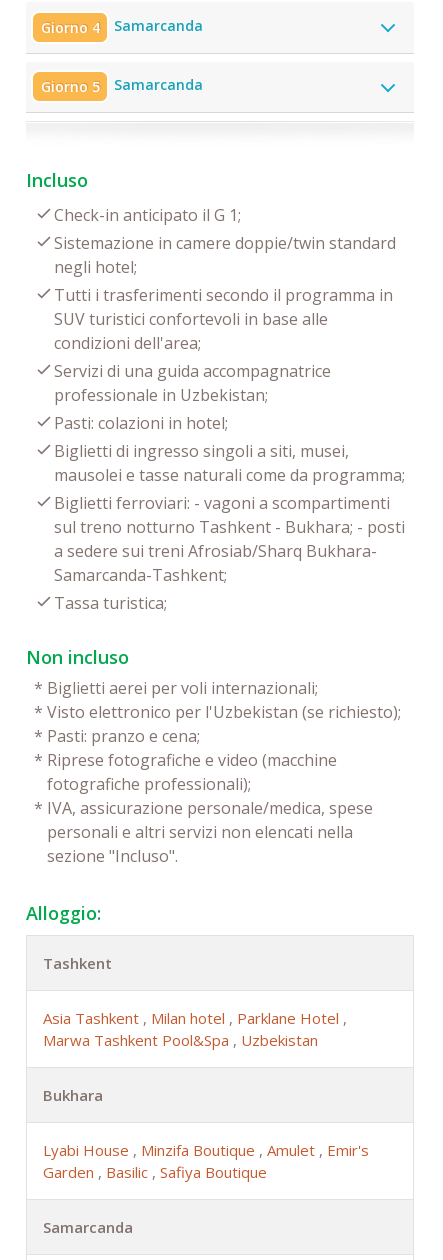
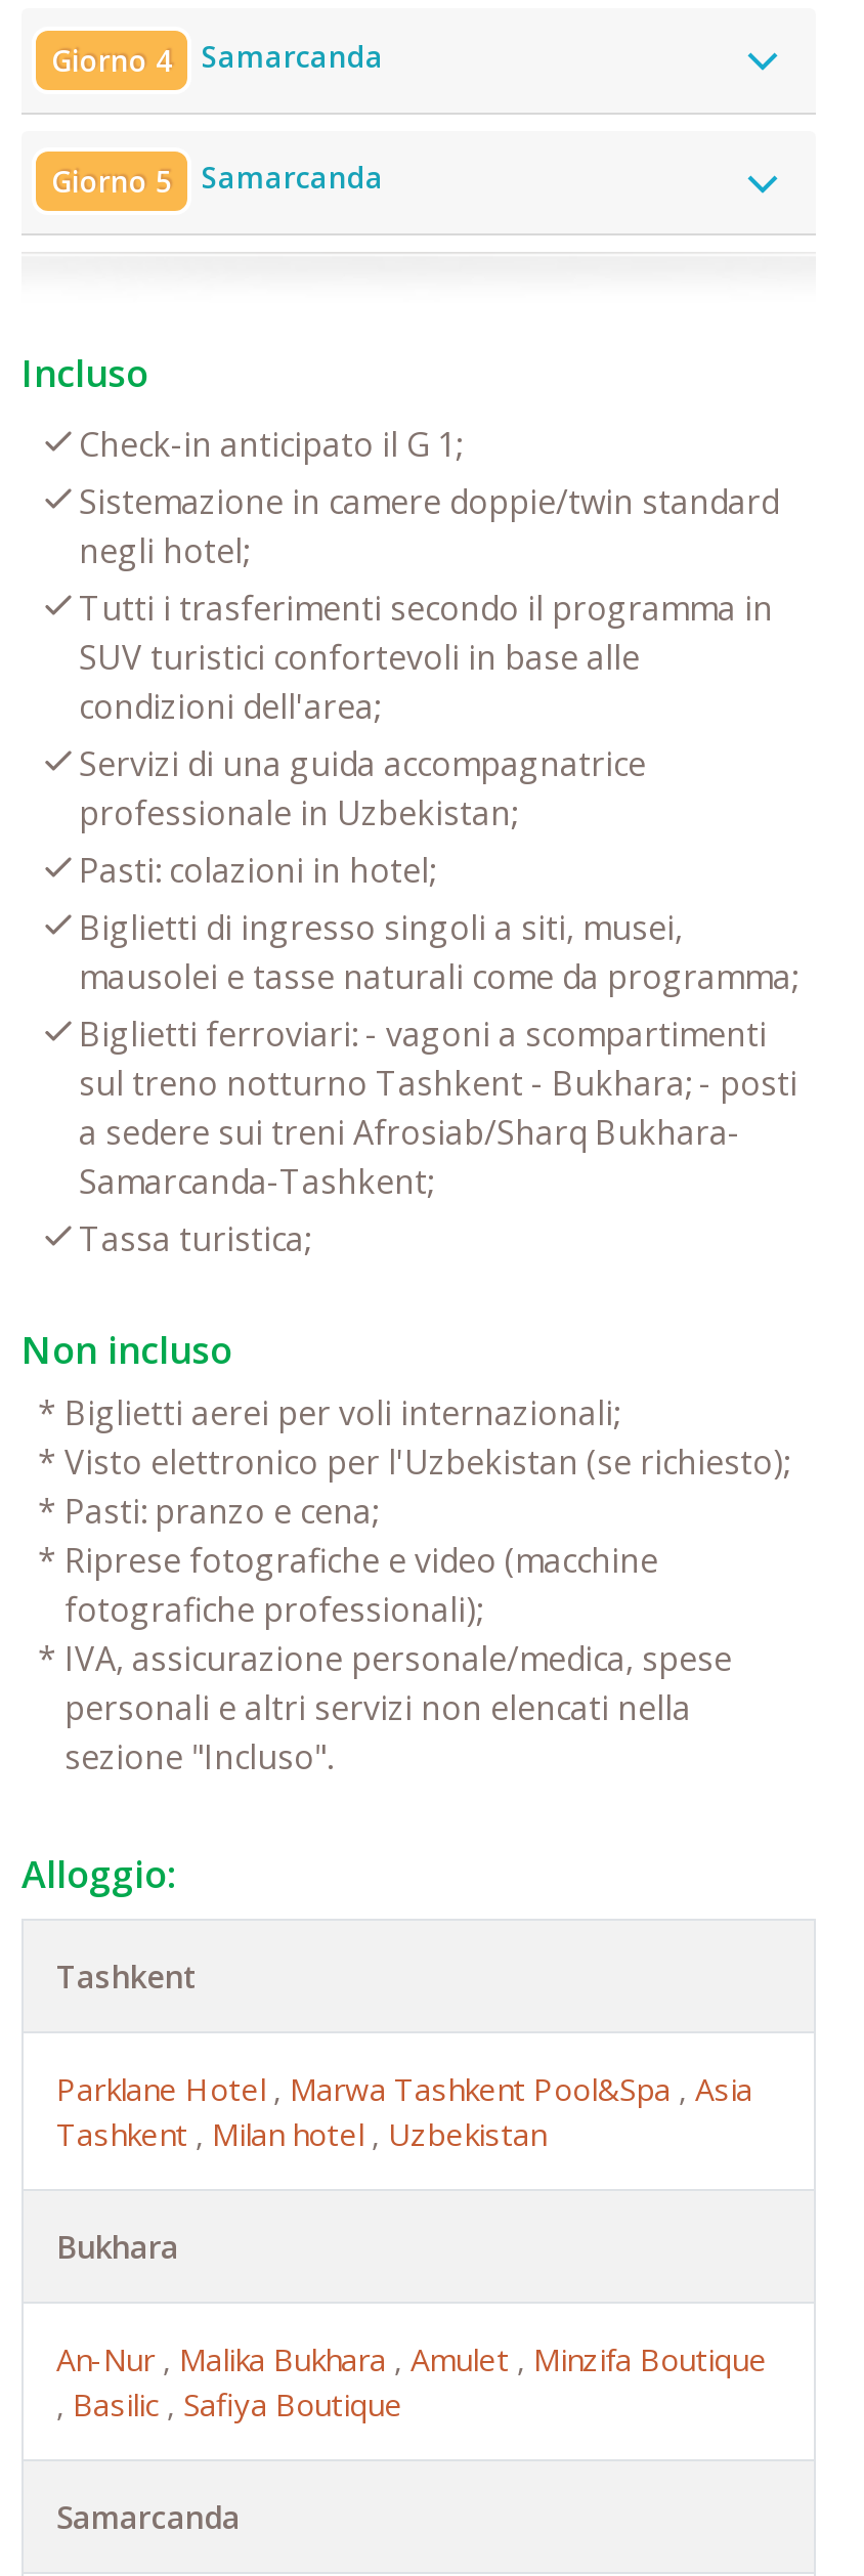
[43,1008,347,1050] Asia Tashkent, Milan hotel, Parklane Hotel, | Marwa Tashkent Pool&Spa, Uzbekistan -> [56,2069,752,2155] Parklane Hotel, Marwa Tashkent Pool&Spa, Asia | Tashkent, Milan hotel, Uzbekistan
[43,1140,369,1182] Lyabi House, Minzifa Boutique, Amulet, Emir's | Garden, Basilic, Safiya Boutique -> [56,2339,767,2425] An-Nur, Malika Bukhara, Amulet, Minzifa Boutique | , Basilic, Safiya Boutique

